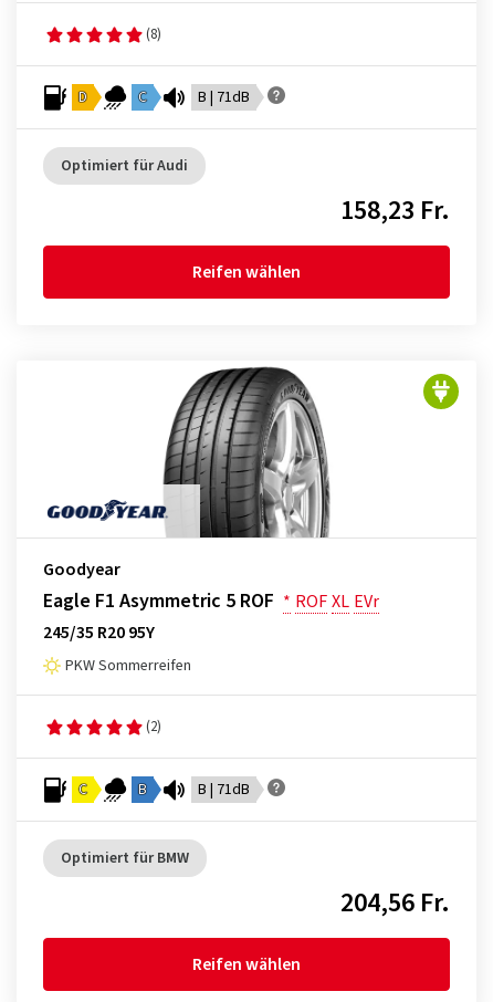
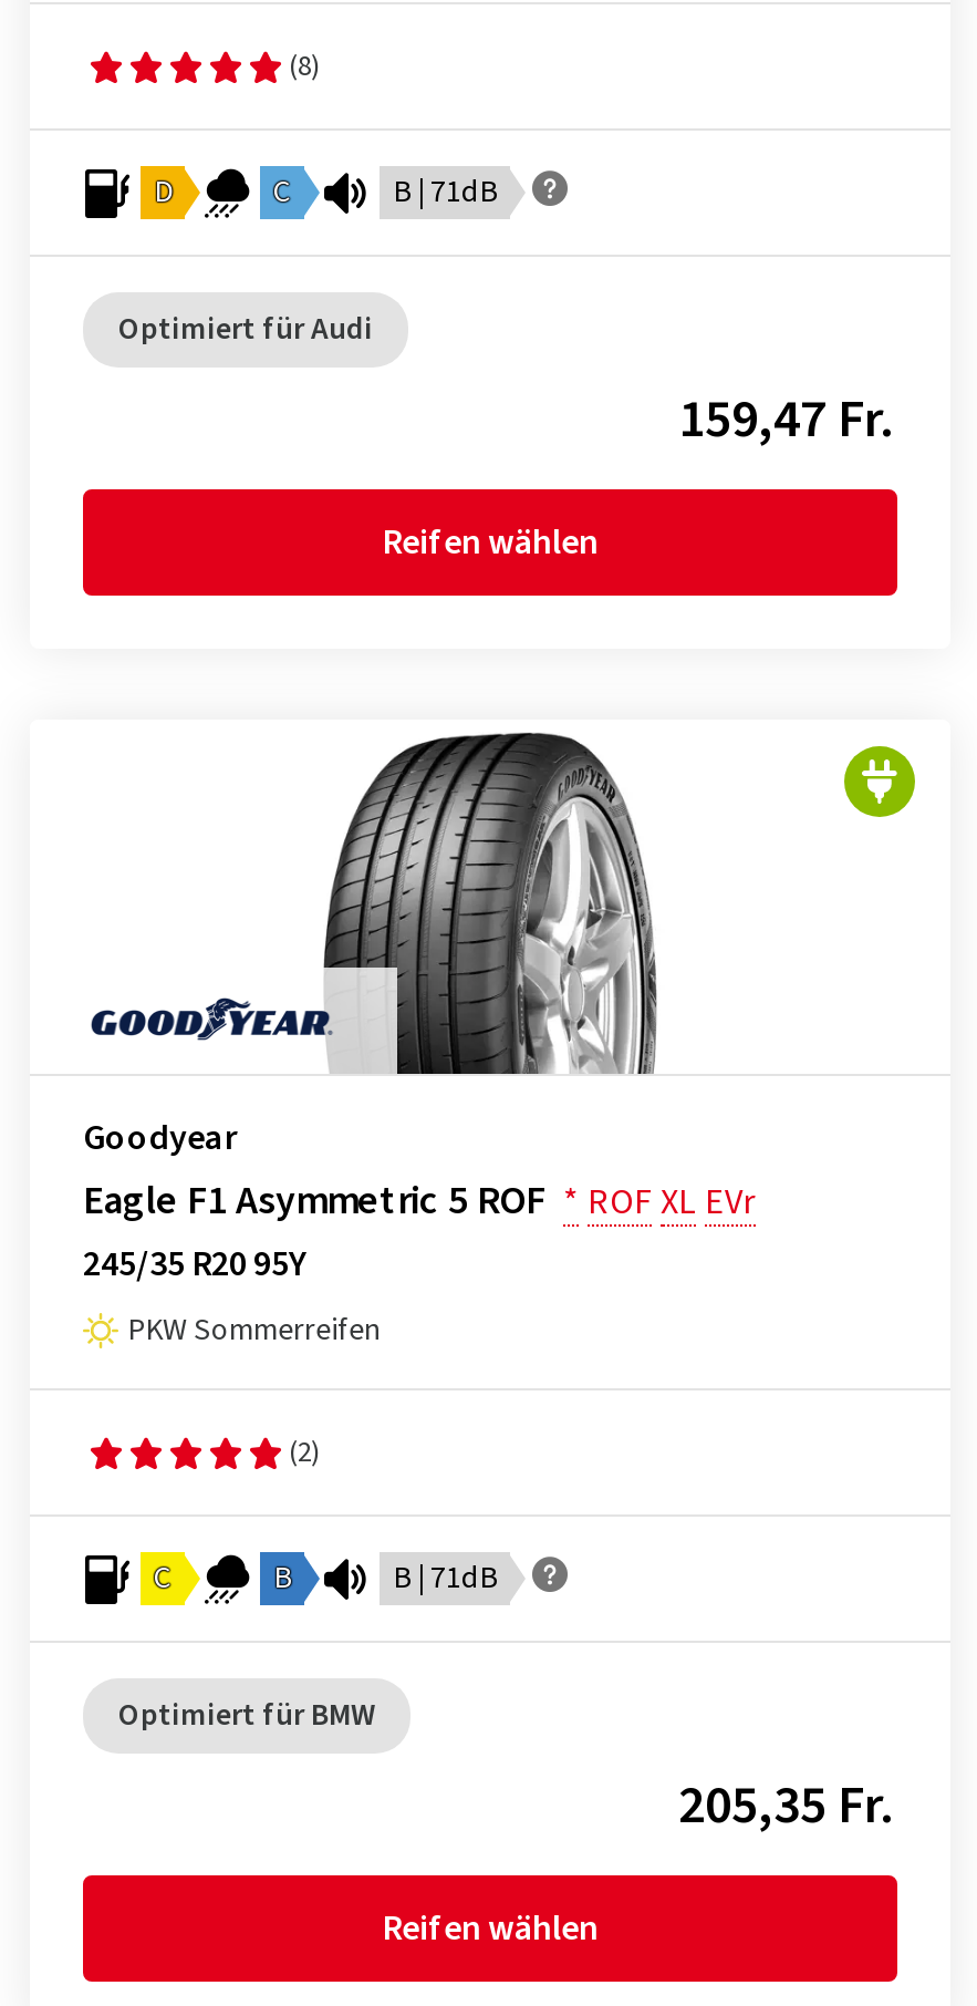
[340,191,450,230] 158,23 Fr. -> [678,381,897,458] 159,47 Fr.
[340,884,450,922] 204,56 Fr. -> [678,1767,897,1844] 205,35 Fr.

